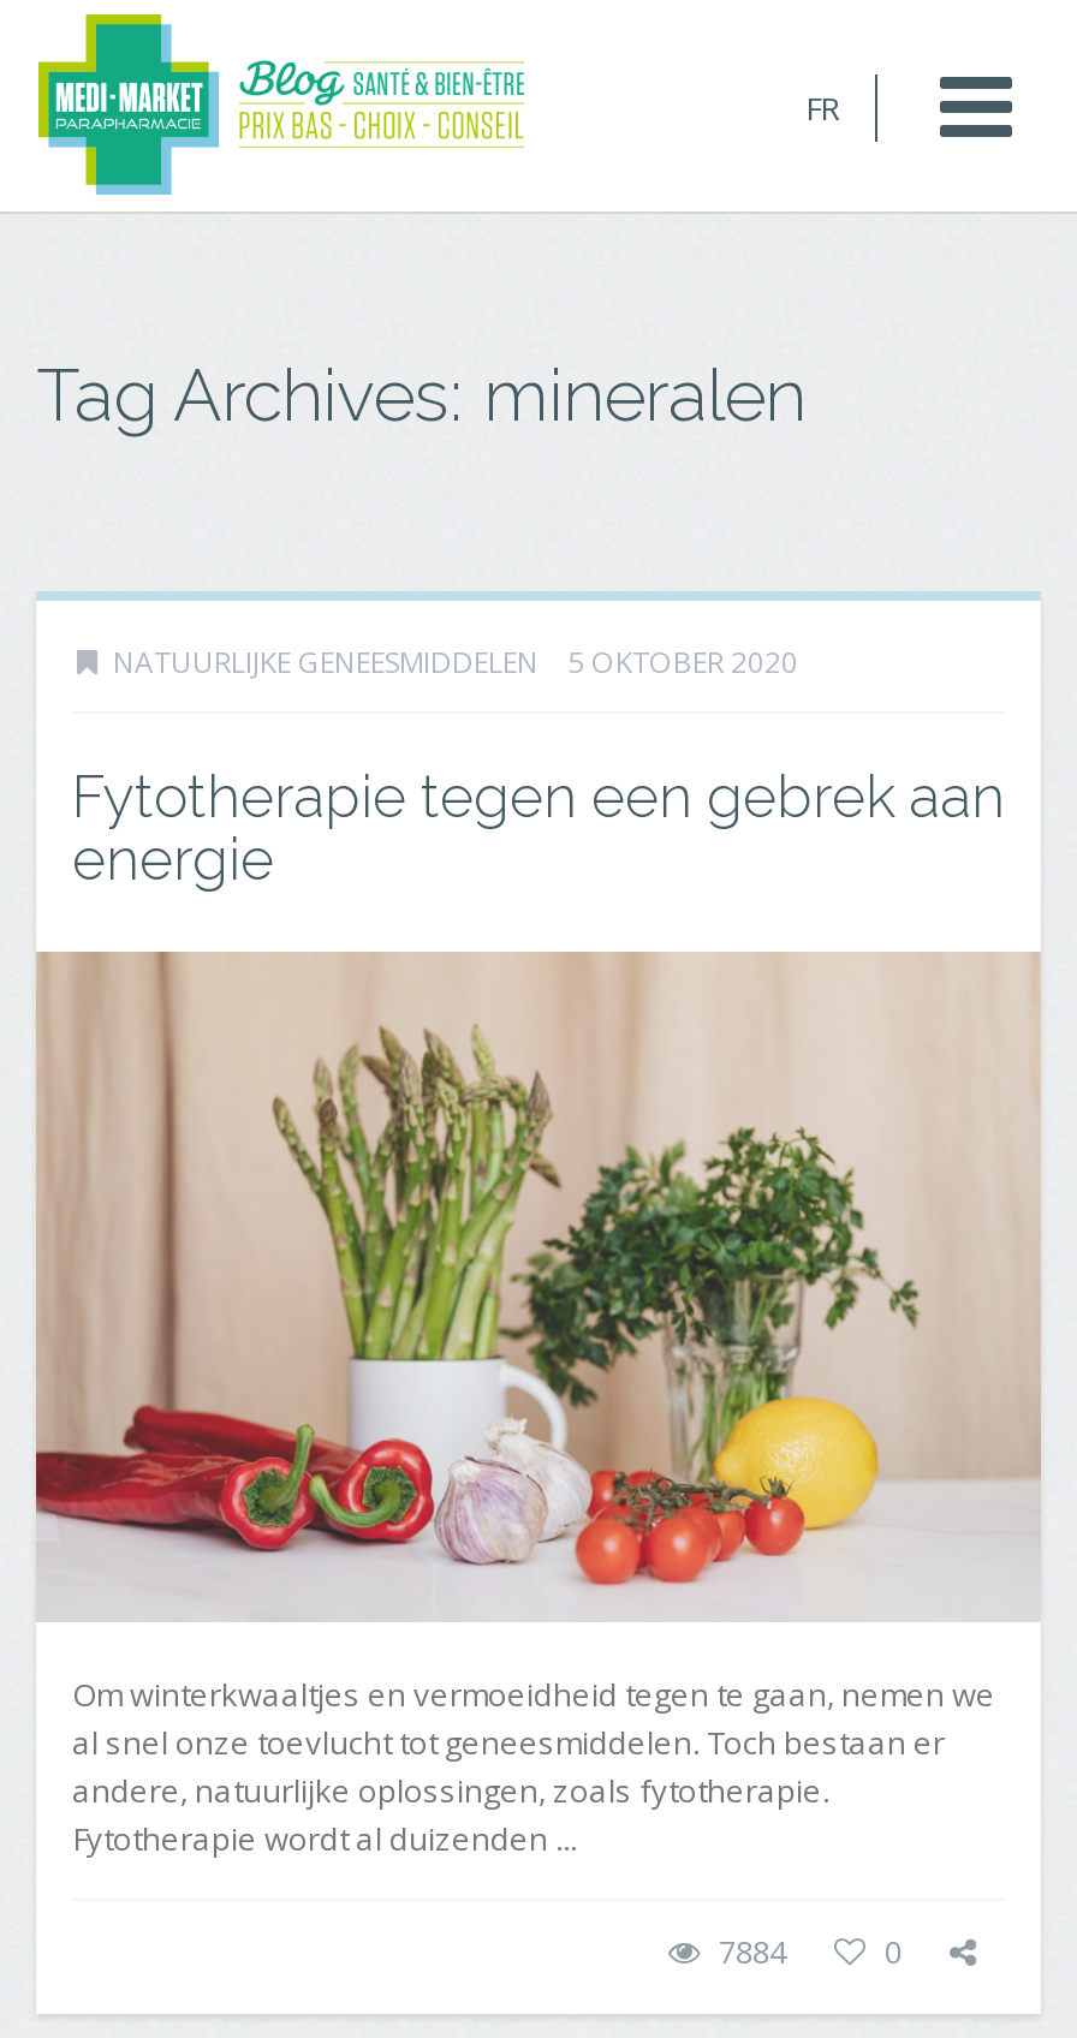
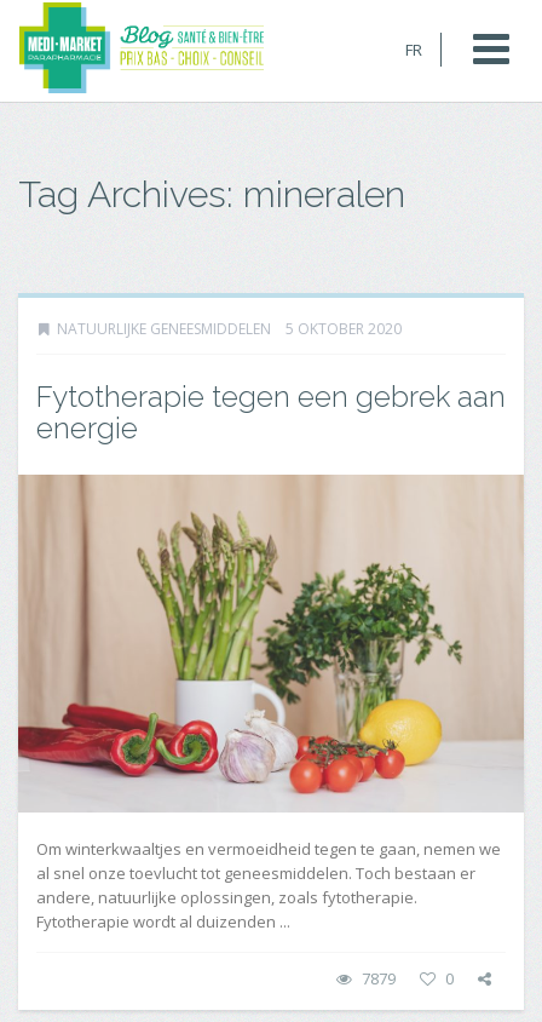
[719,1929,786,1973] 7884 -> [362,967,396,989] 7879

